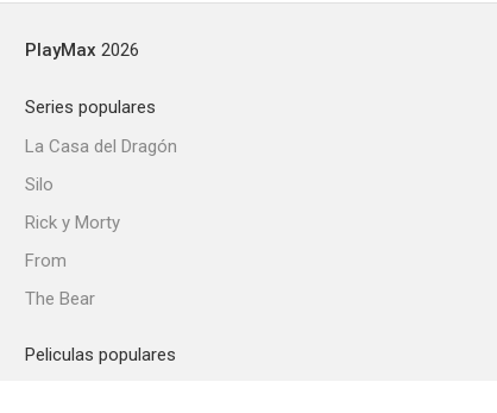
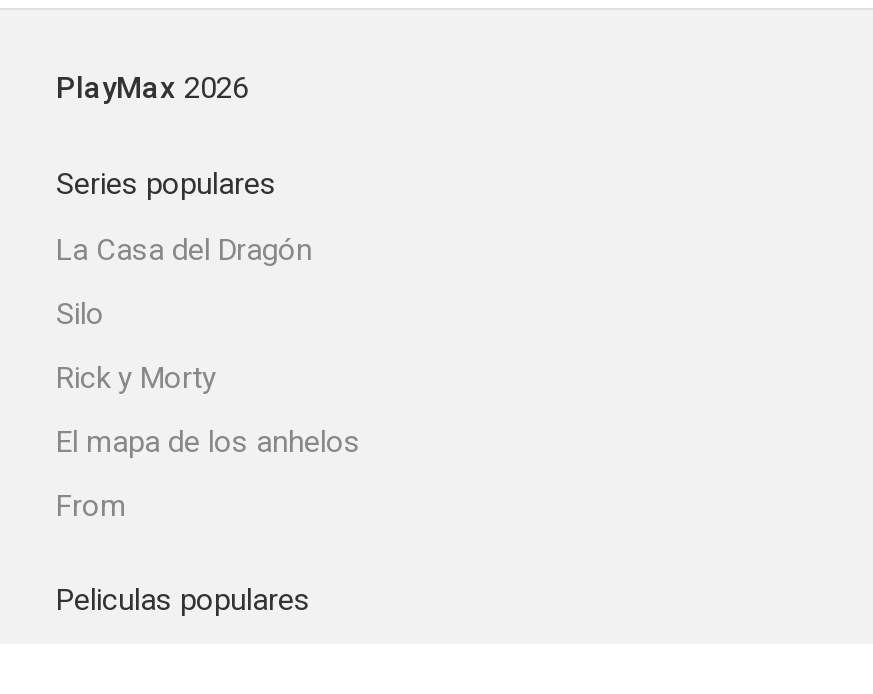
none -> [56,424,360,460] El mapa de los anhelos
moved [25,250,67,271] -> [56,488,126,524]: From
[25,288,95,309] The Bear -> none

